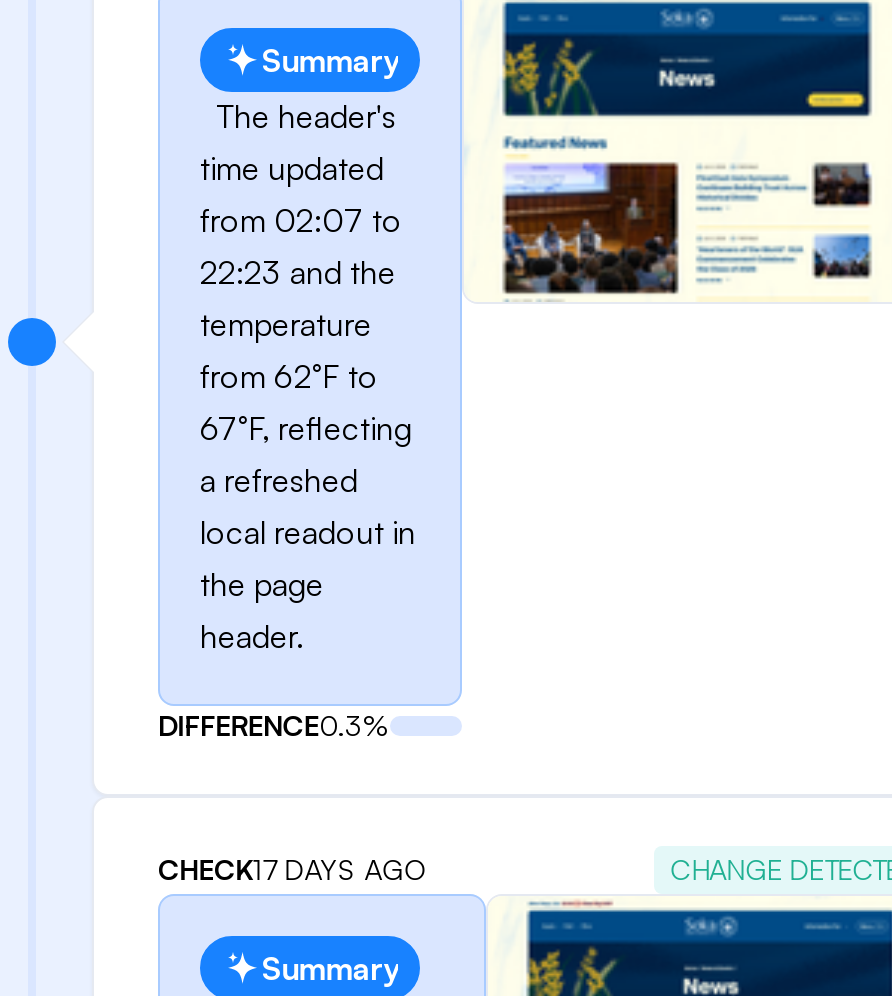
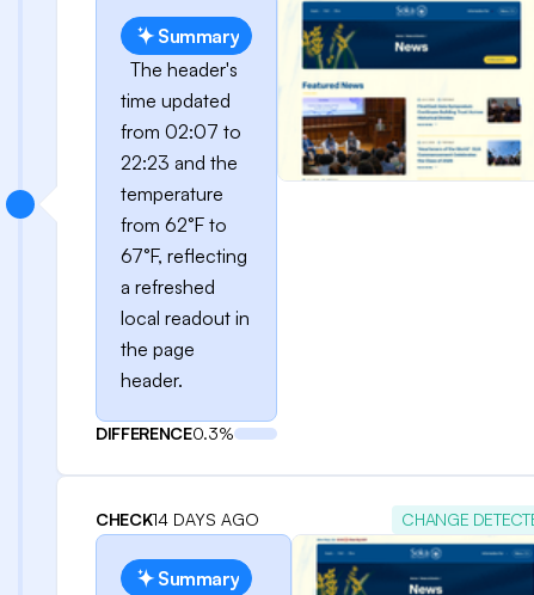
[158,852,428,886] CHECK17 DAYS AGO -> [96,509,259,529] CHECK14 DAYS AGO

